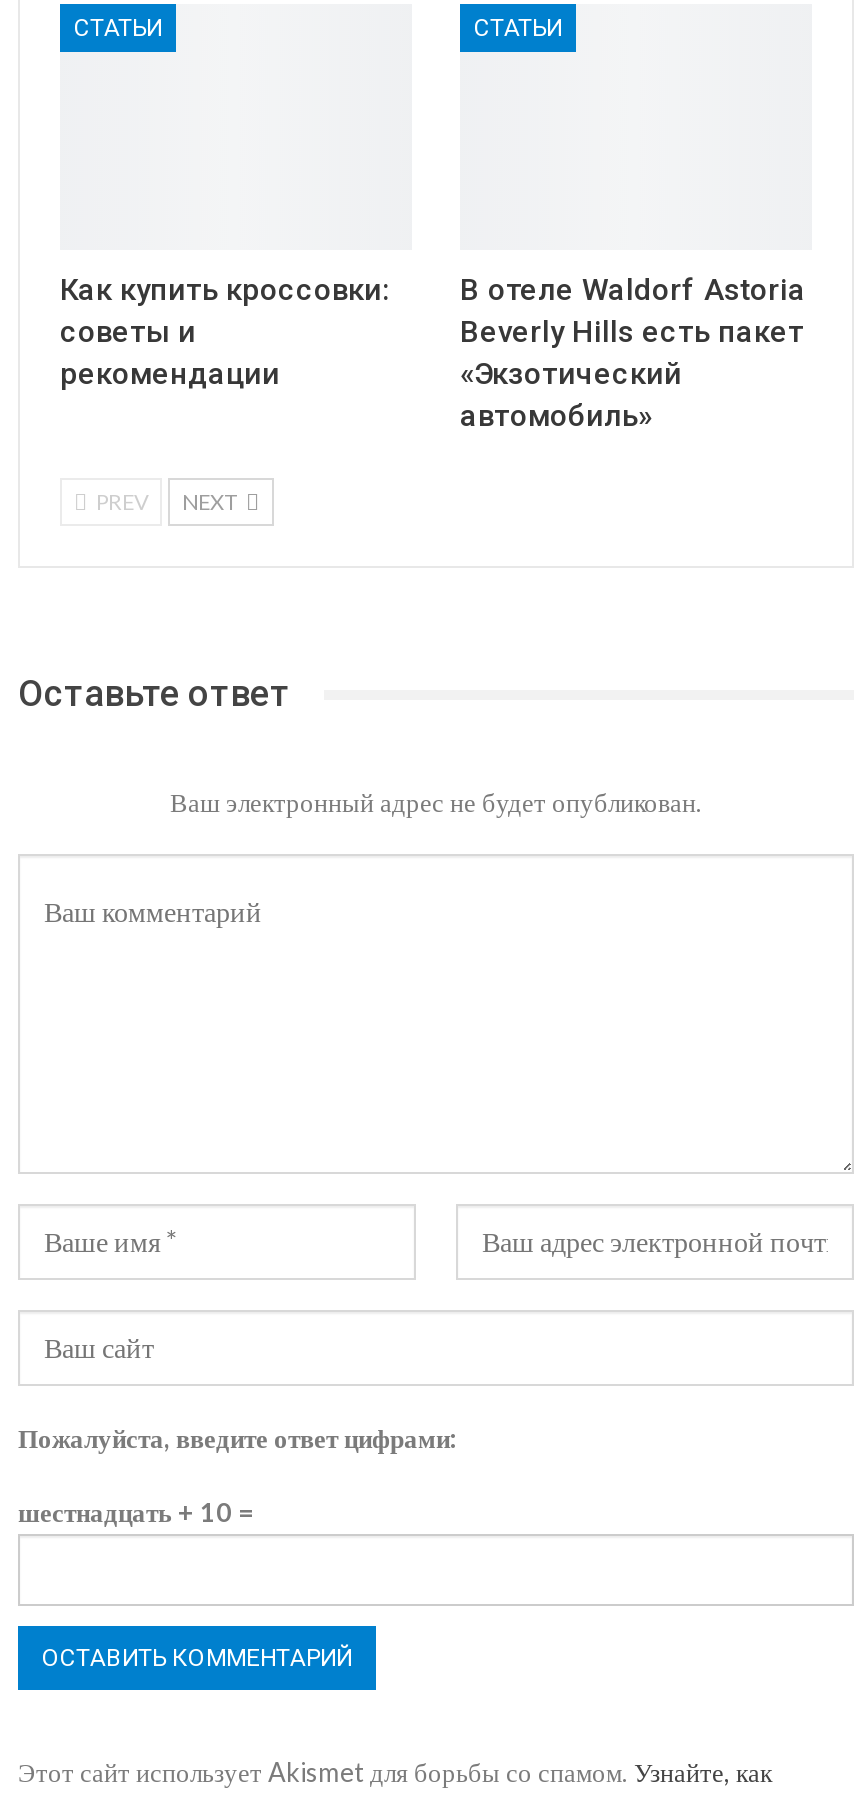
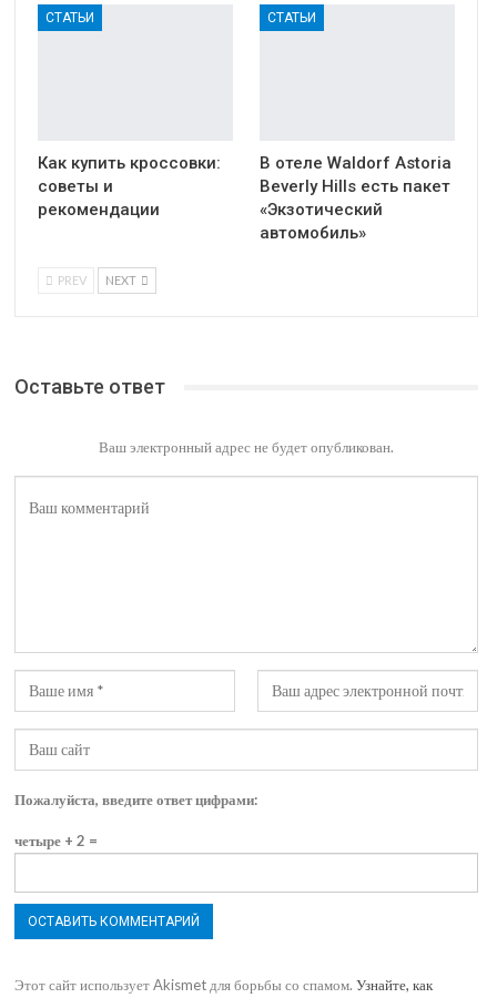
[18,1496,254,1528] шестнадцать + 10 = -> [14,832,98,849] четыре + 2 =

